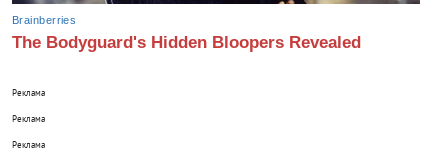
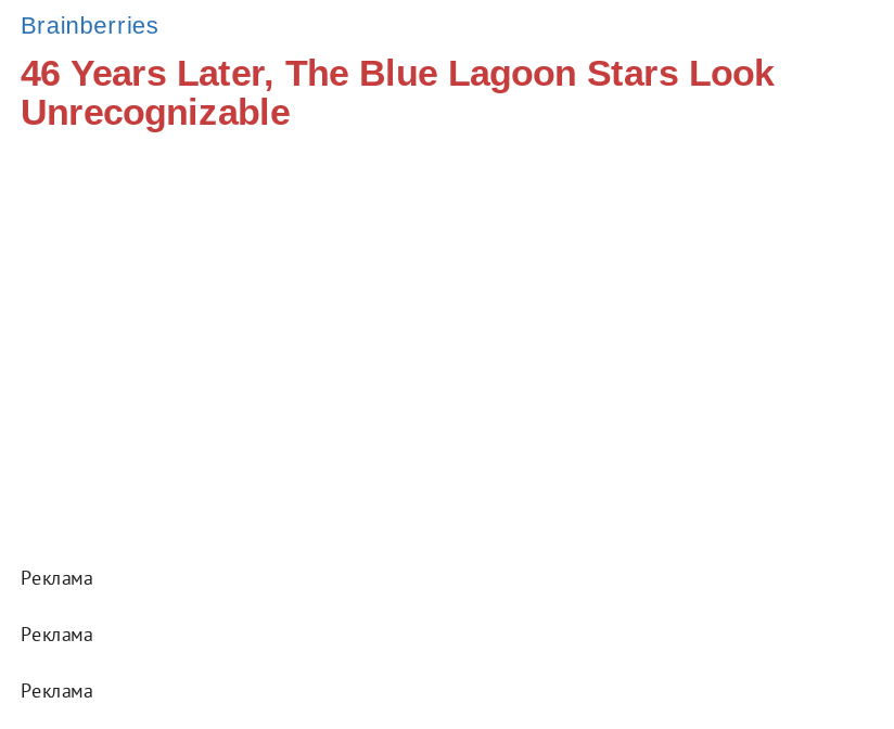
[12,33,361,52] The Bodyguard's Hidden Bloopers Revealed -> [21,53,774,133] 46 Years Later, The Blue Lagoon Stars Look | Unrecognizable

